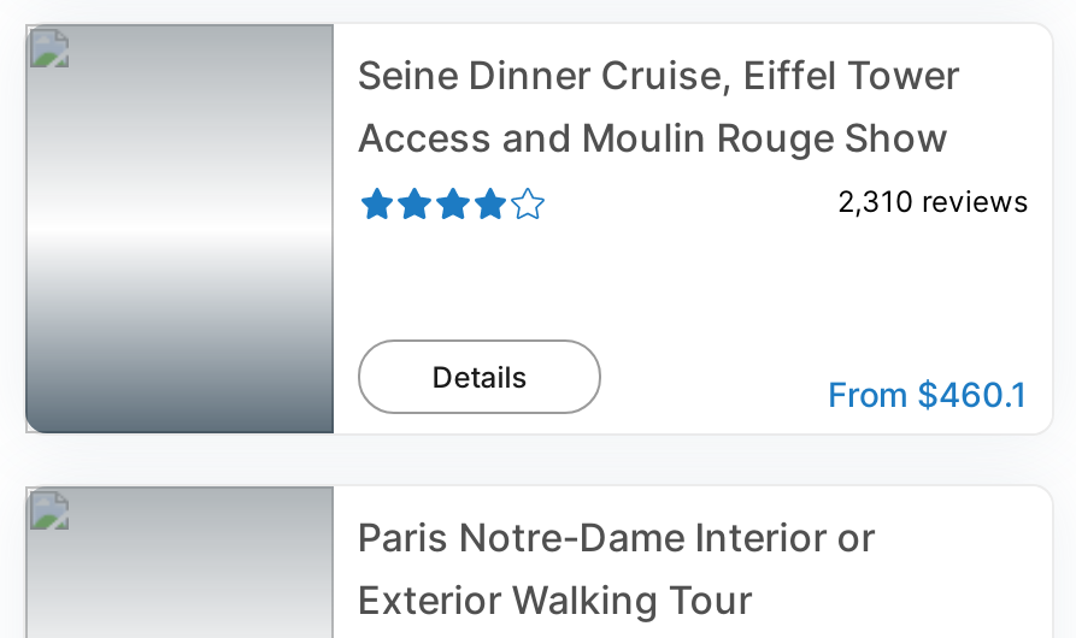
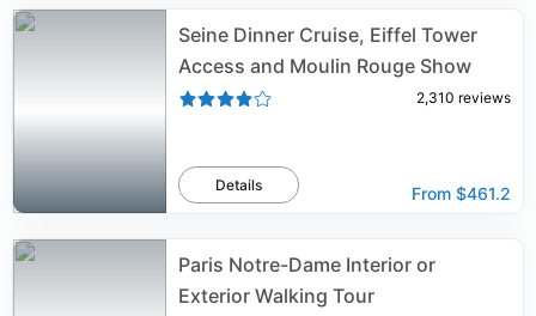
[828,373,1028,414] From $460.1 -> [412,183,511,203] From $461.2

